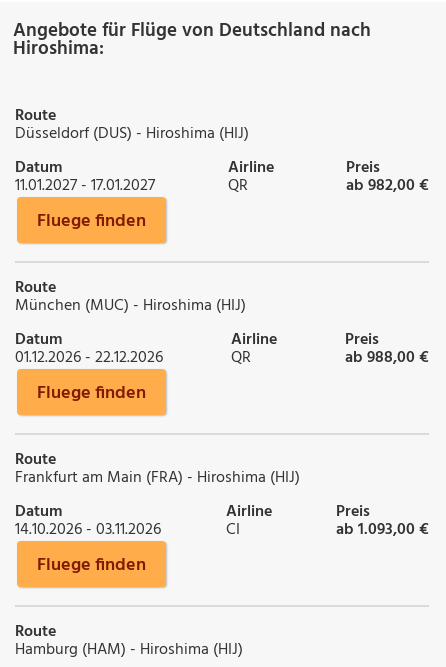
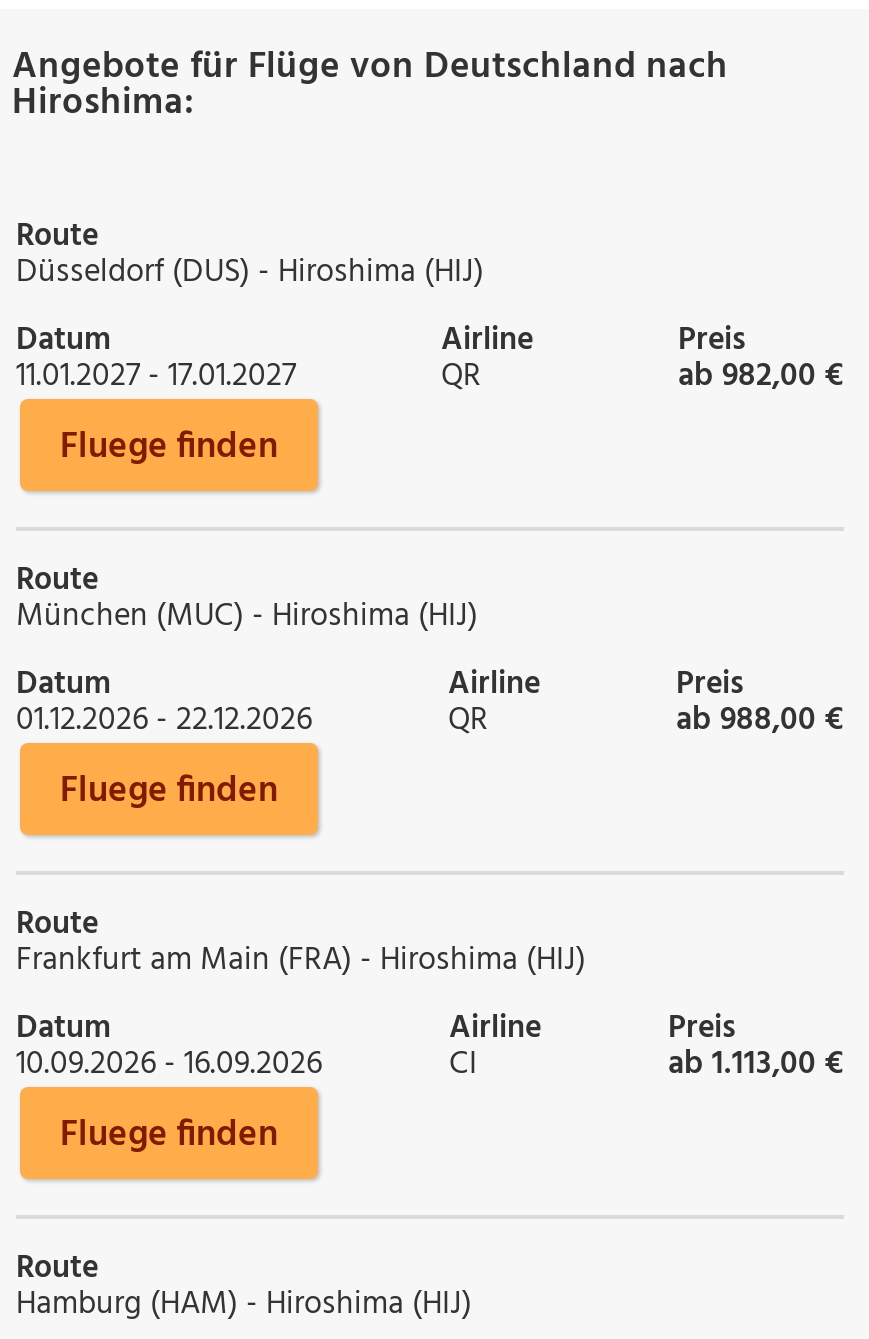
[15,517,161,543] 14.10.2026 - 03.11.2026 -> [16,1039,322,1091] 10.09.2026 - 16.09.2026
[336,517,429,543] ab 1.093,00 € -> [668,1039,844,1091] ab 1.113,00 €

